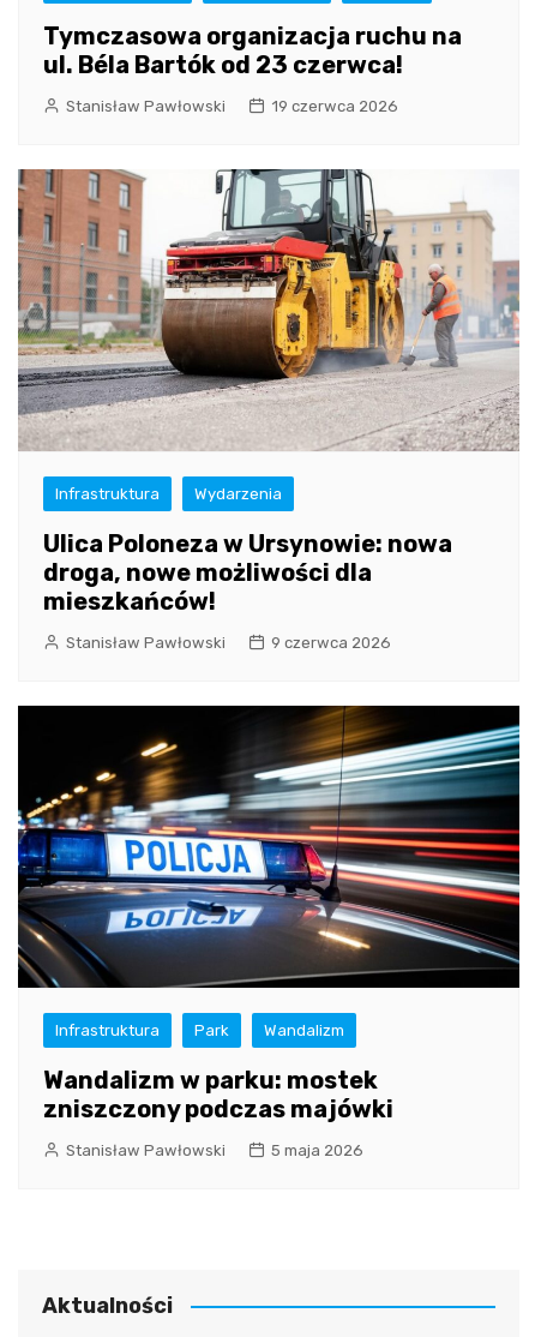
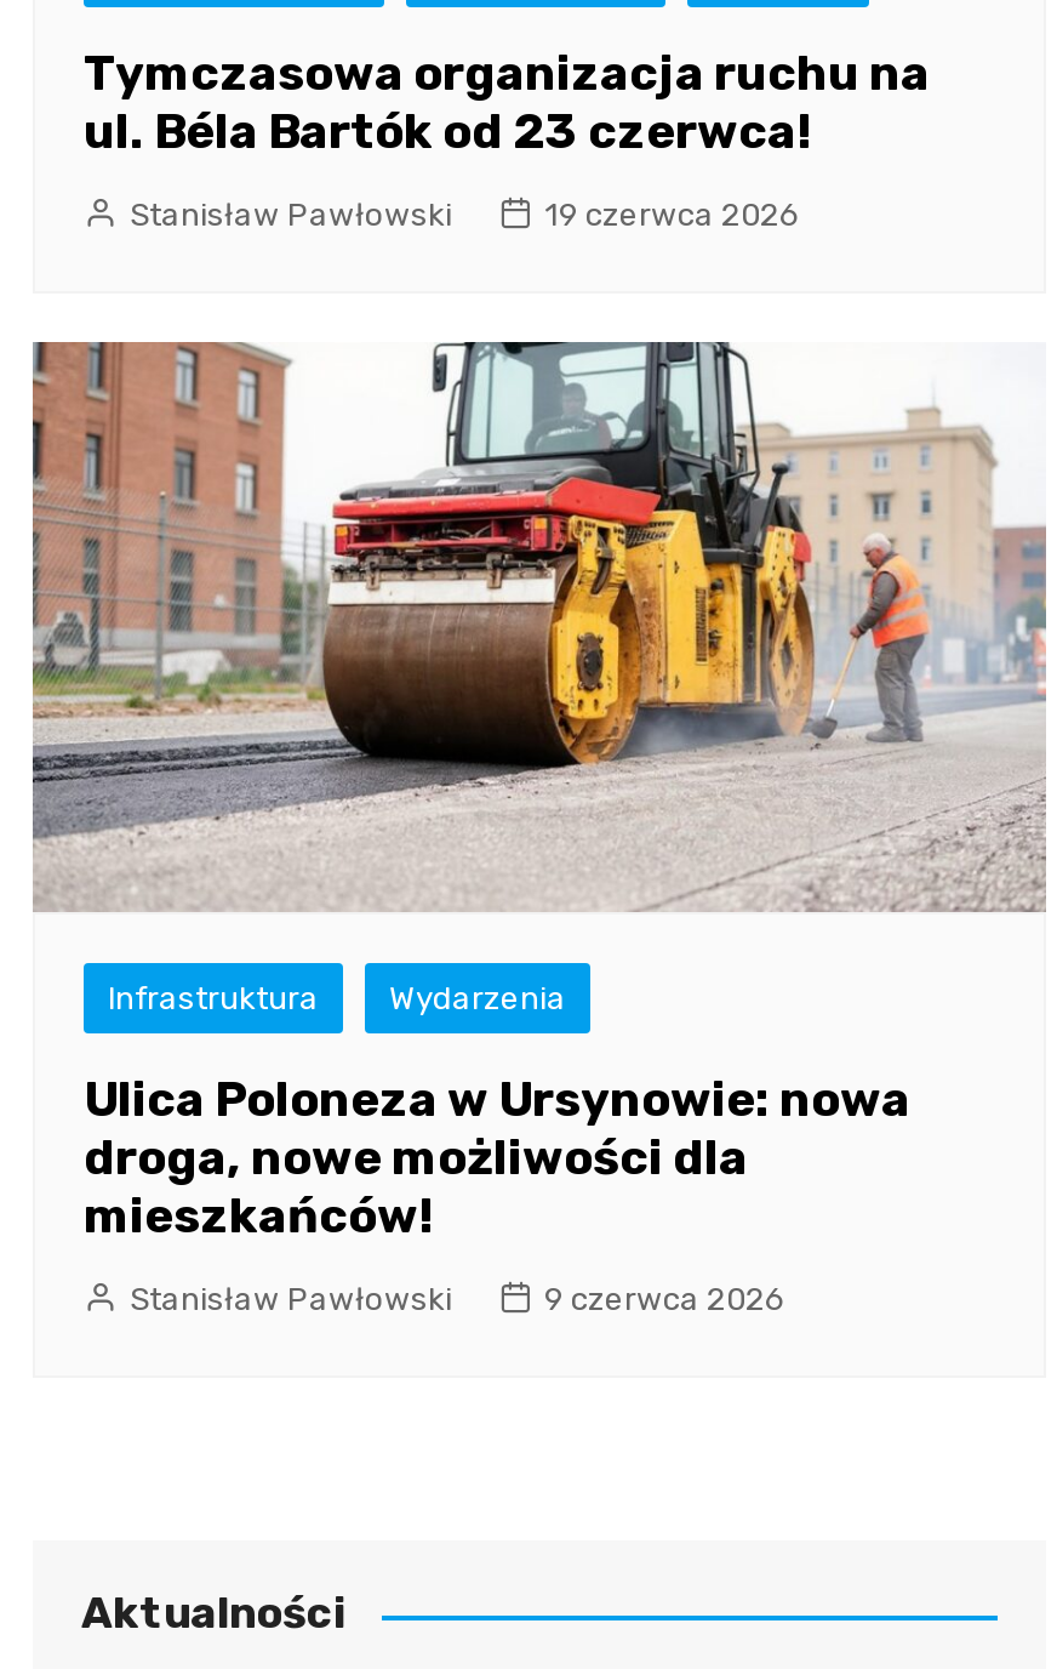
[17,705,521,1159] [image] | Infrastruktura | Park | Wandalizm | Wandalizm w parku: mostek | zniszczony podczas majówki | Stanisław Pawłowski | 5 maja 2026 -> none

